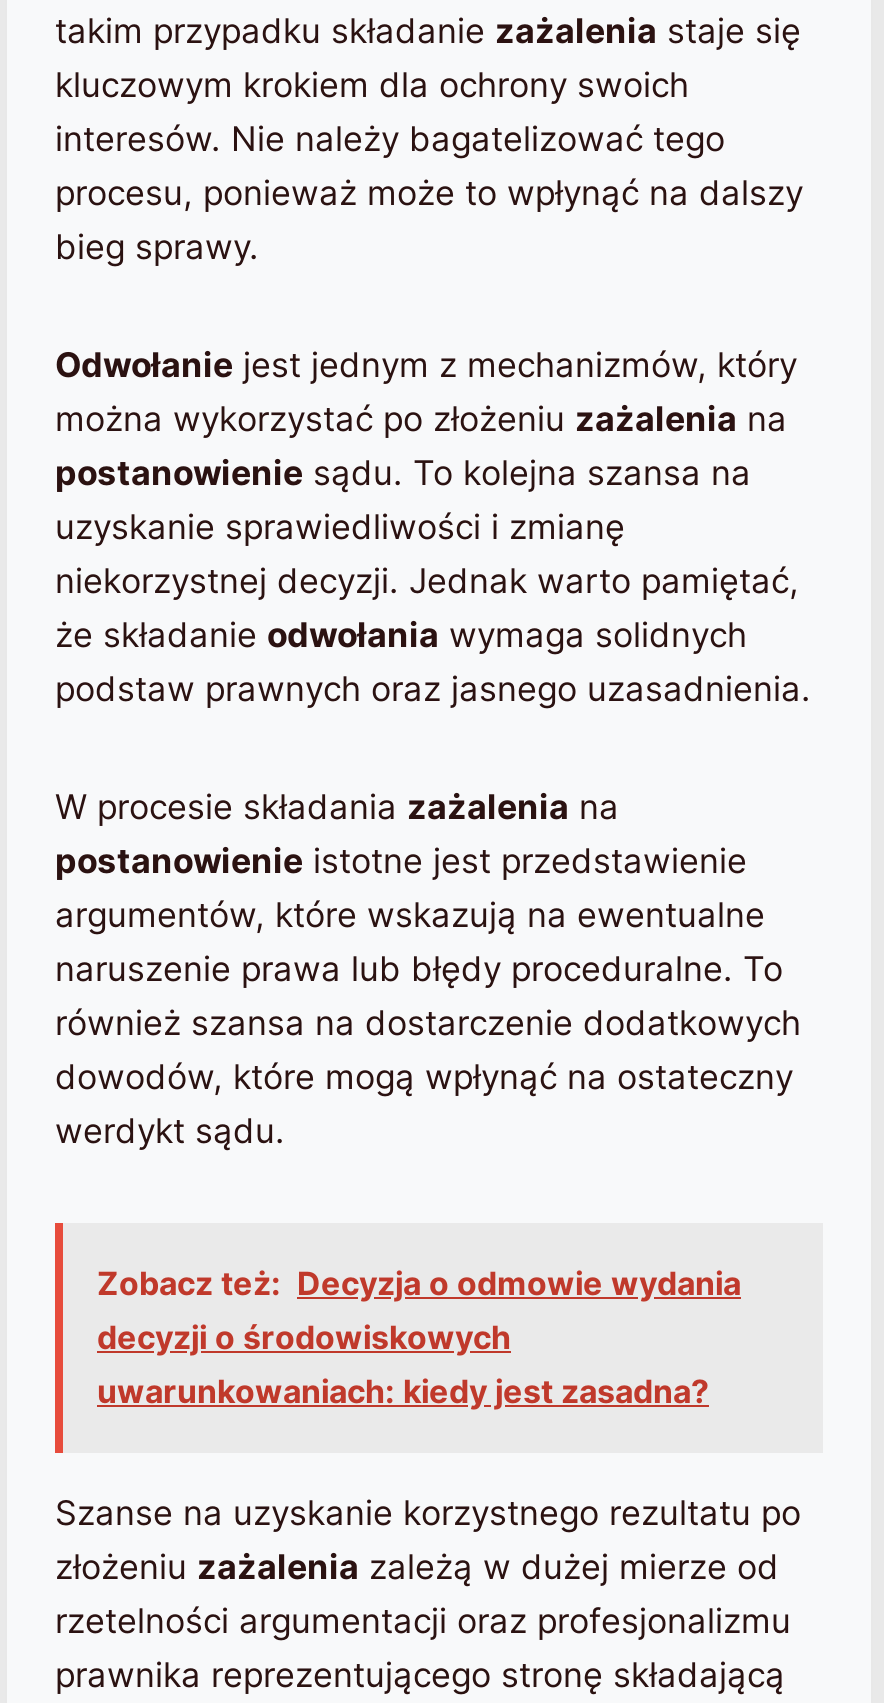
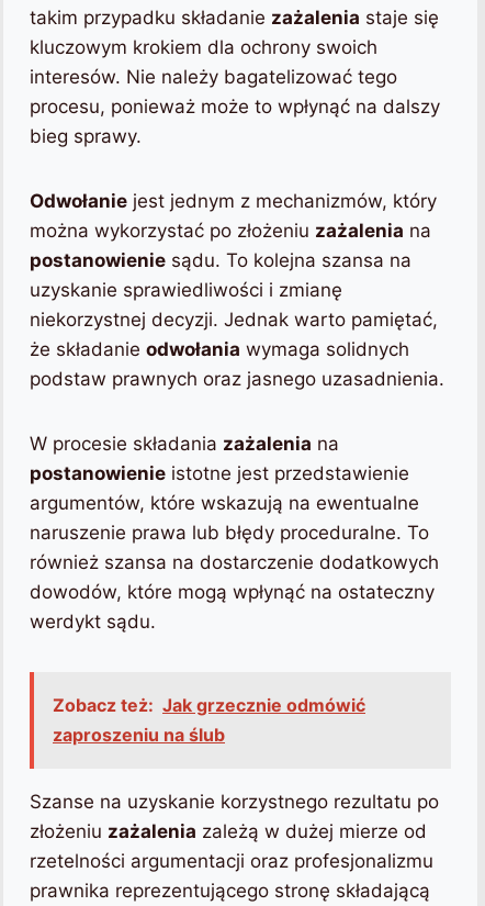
[97,1262,741,1410] Zobacz też: Decyzja o odmowie wydania | decyzji o środowiskowych | uwarunkowaniach: kiedy jest zasadna? -> [53,694,365,745] Zobacz też: Jak grzecznie odmówić | zaproszeniu na ślub

